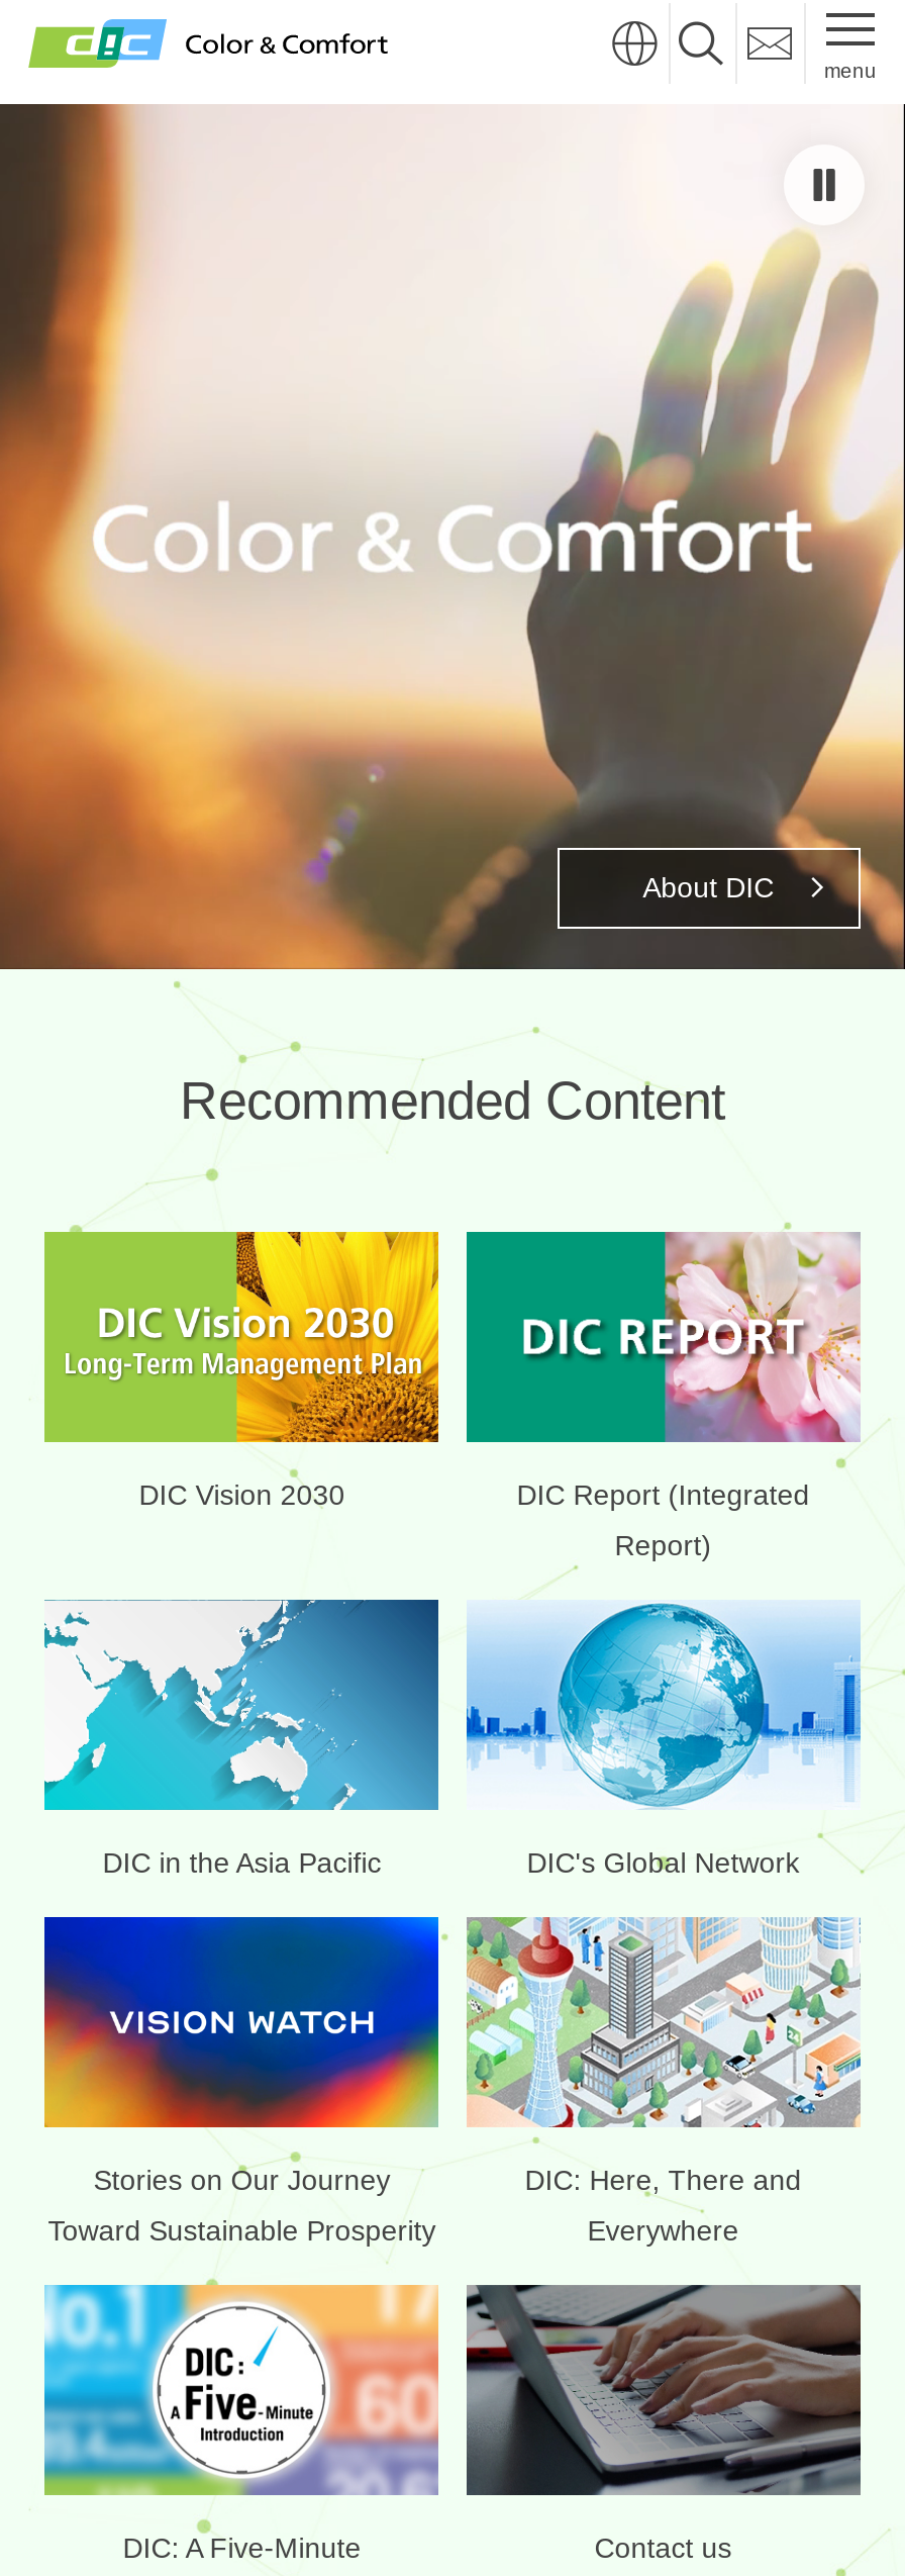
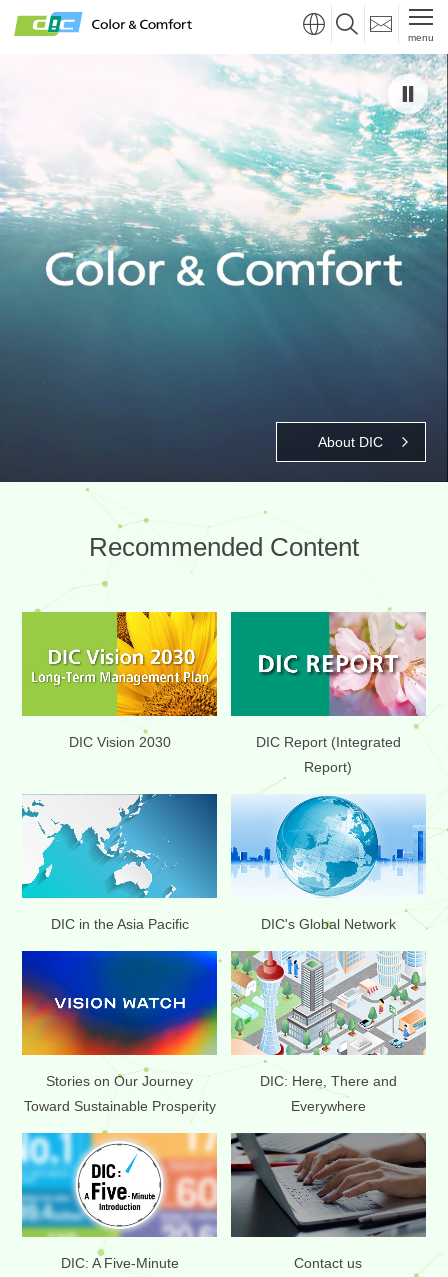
[6,102,899,971] [image] -> [3,53,445,483] [image]

